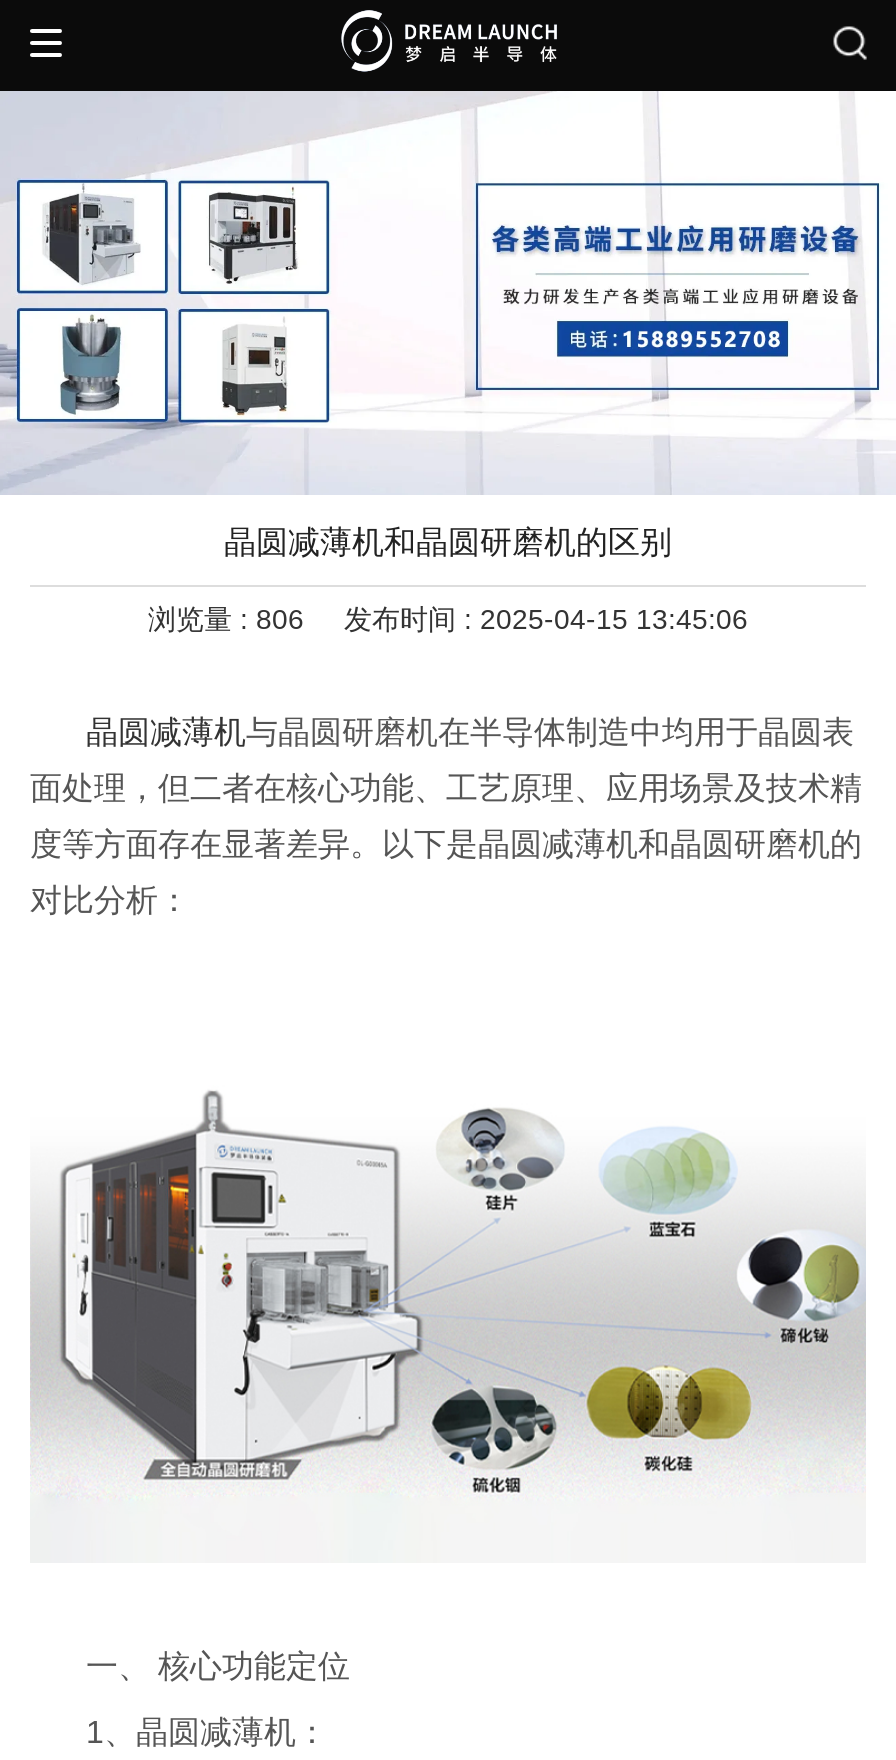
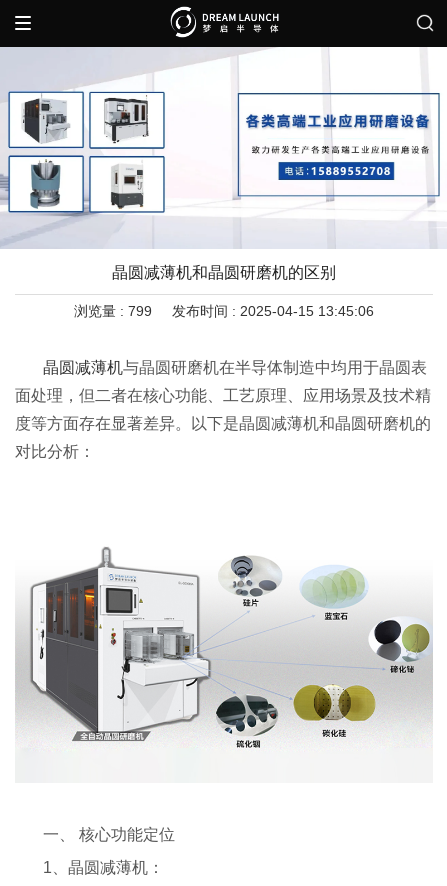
[148,603,748,635] 浏览量 : 806 发布时间 : 2025-04-15 13:45:06 -> [74,303,374,319] 浏览量 : 799 发布时间 : 2025-04-15 13:45:06

